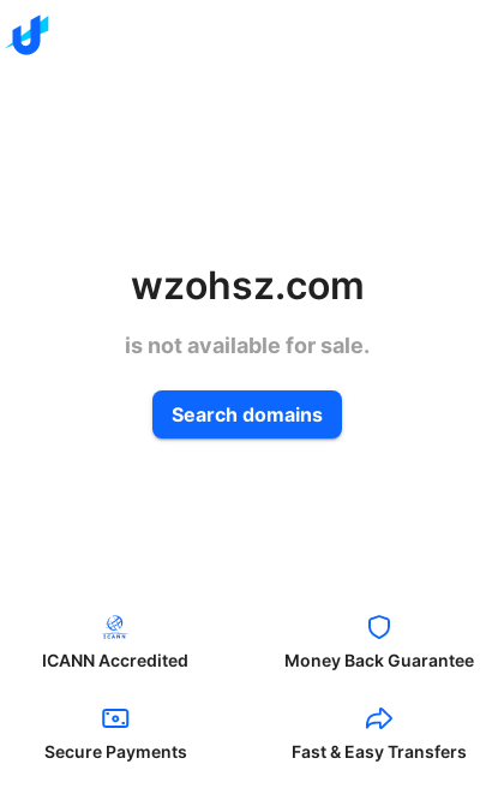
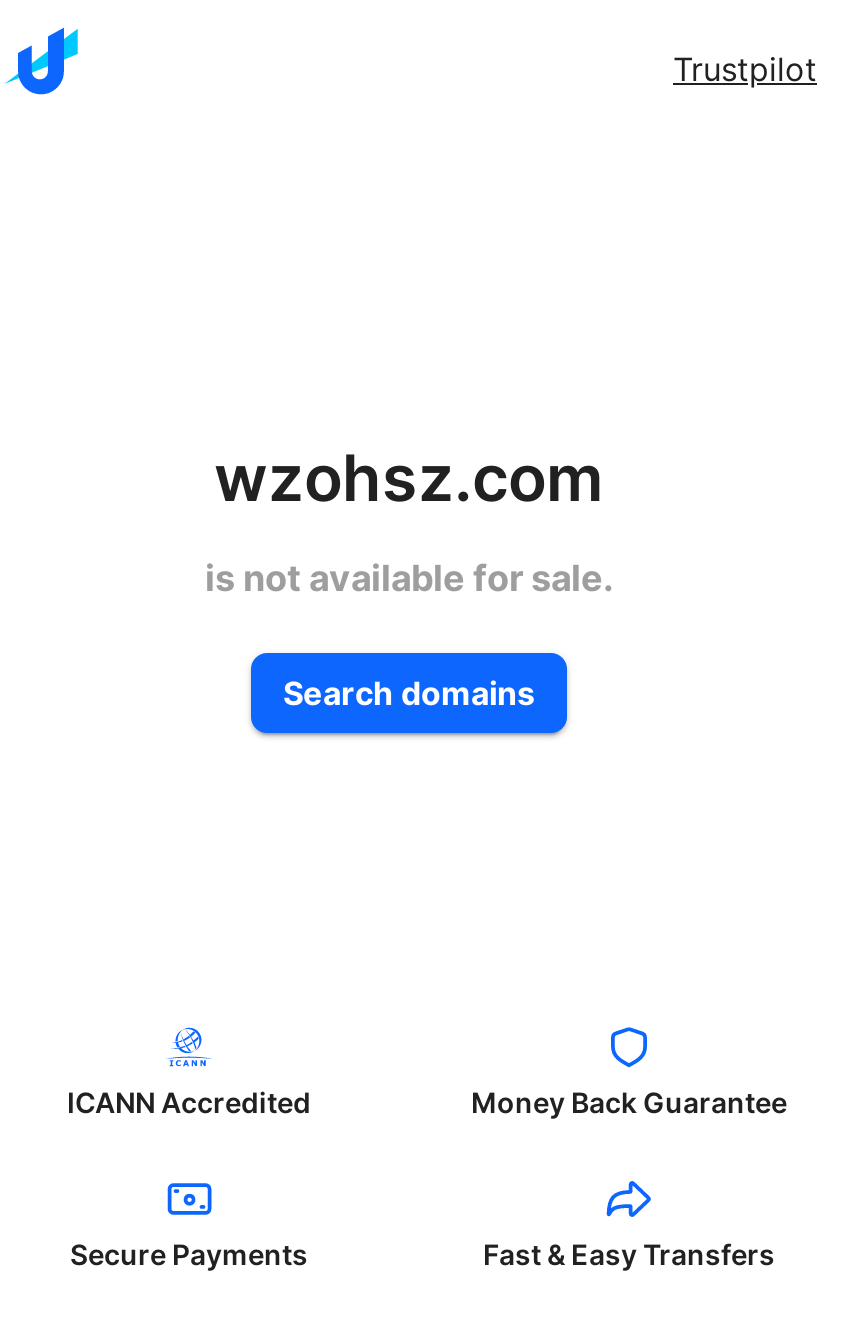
none -> [673,49,817,89] Trustpilot

